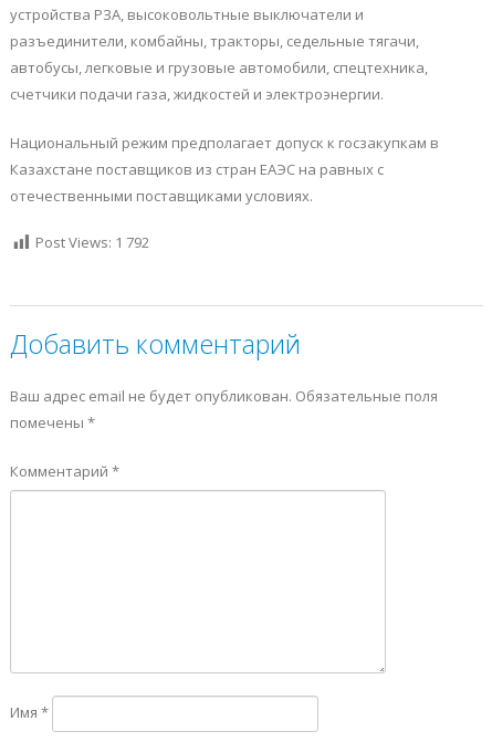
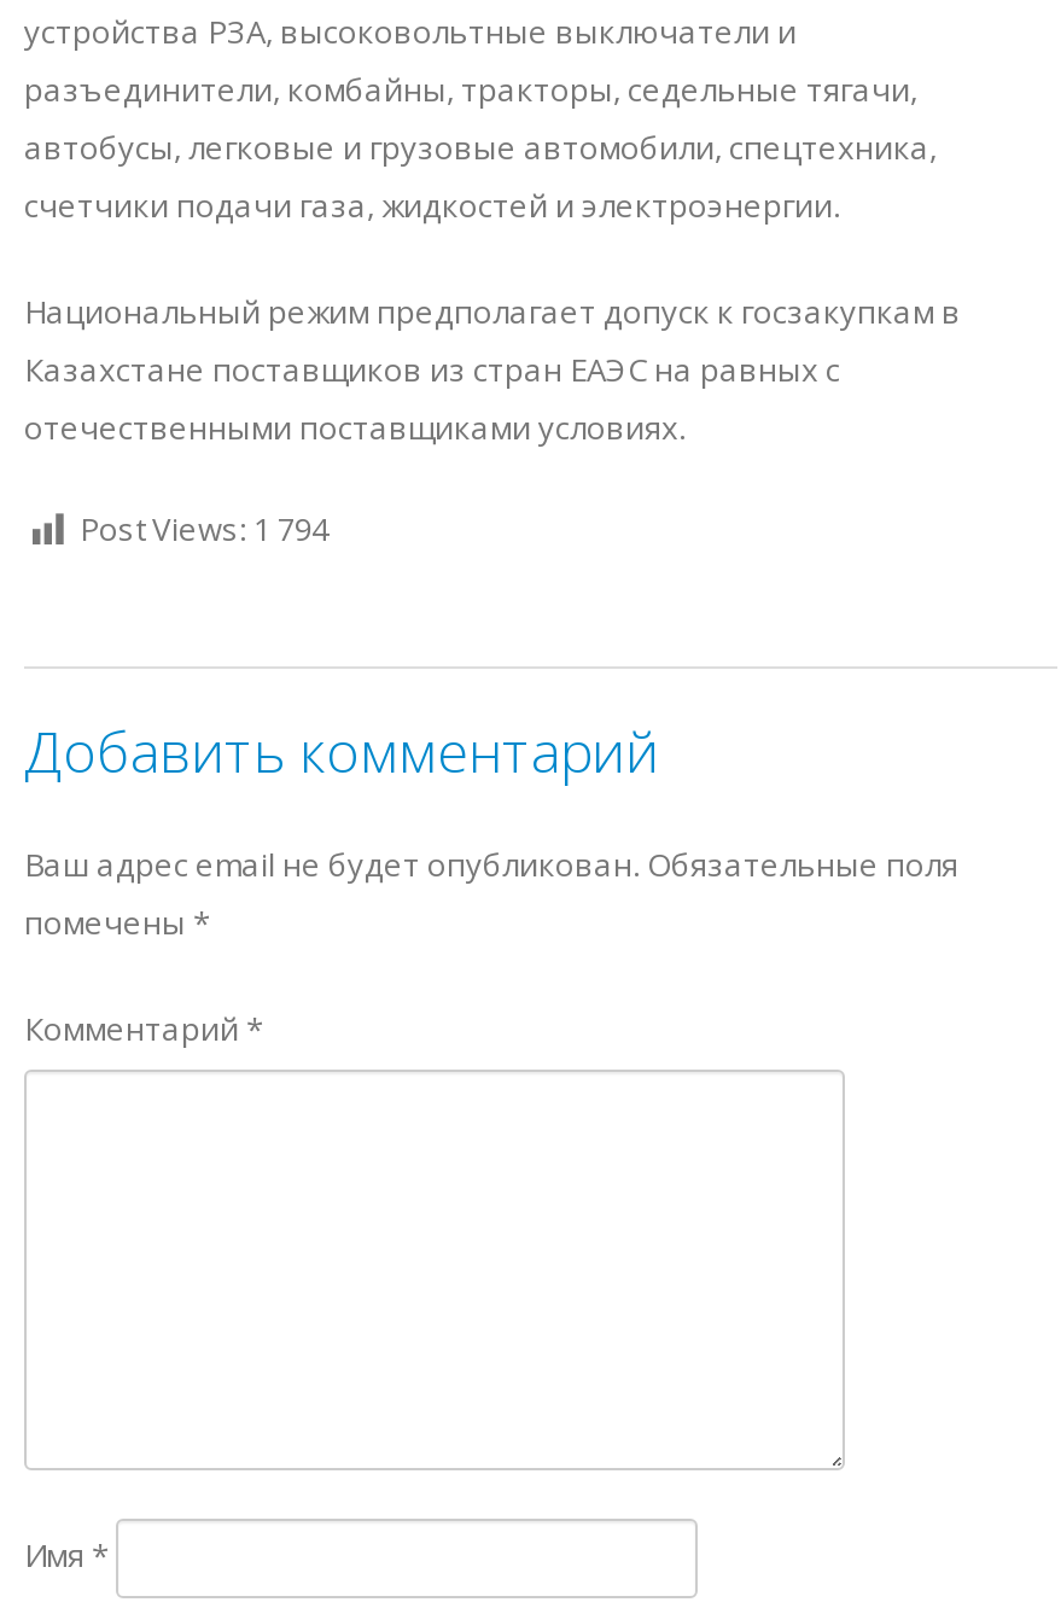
[35,232,149,252] Post Views: 1 792 -> [80,507,328,551] Post Views: 1 794

